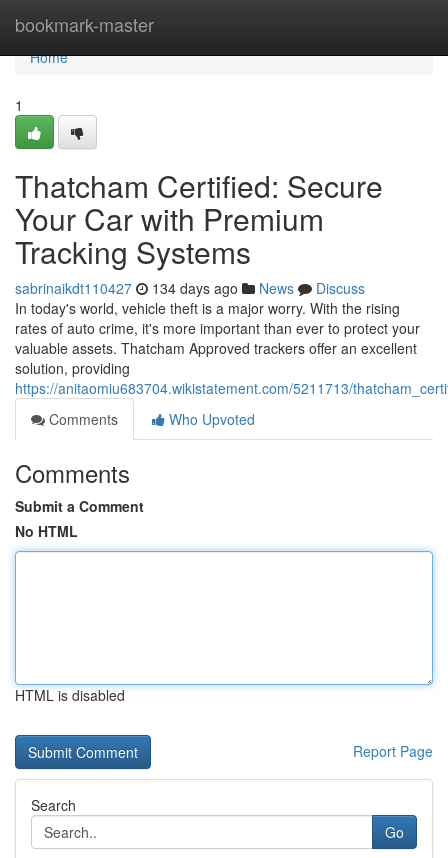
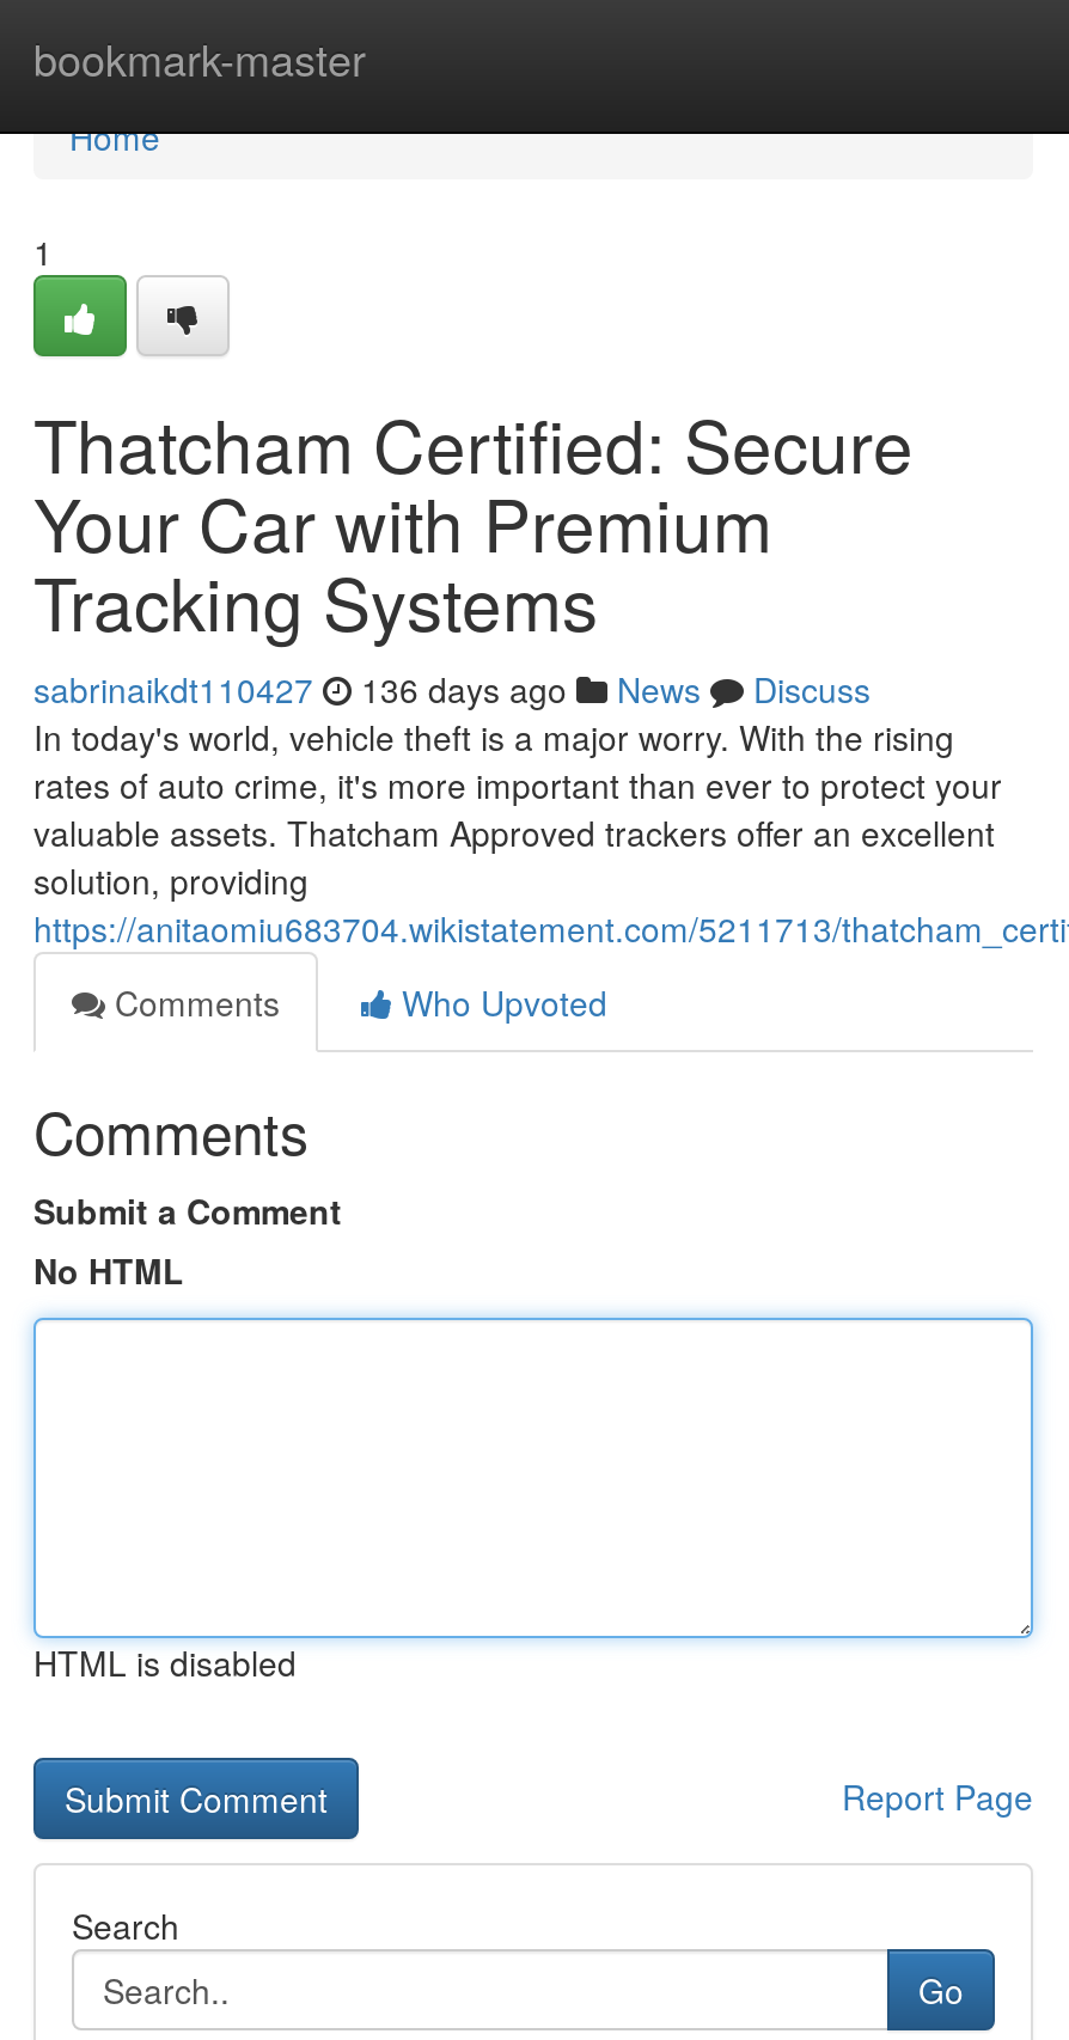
[15,278,365,298] sabrinaikdt110427 134 days ago News Discuss -> [33,665,871,713] sabrinaikdt110427 136 days ago News Discuss

